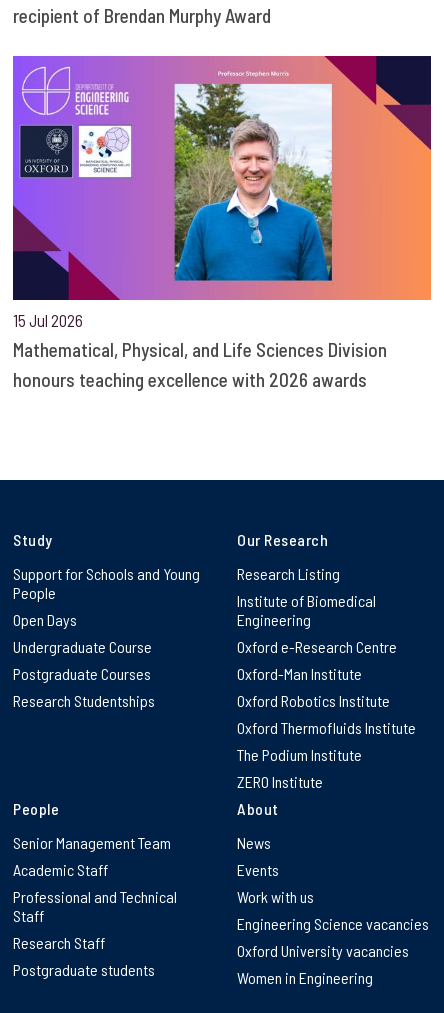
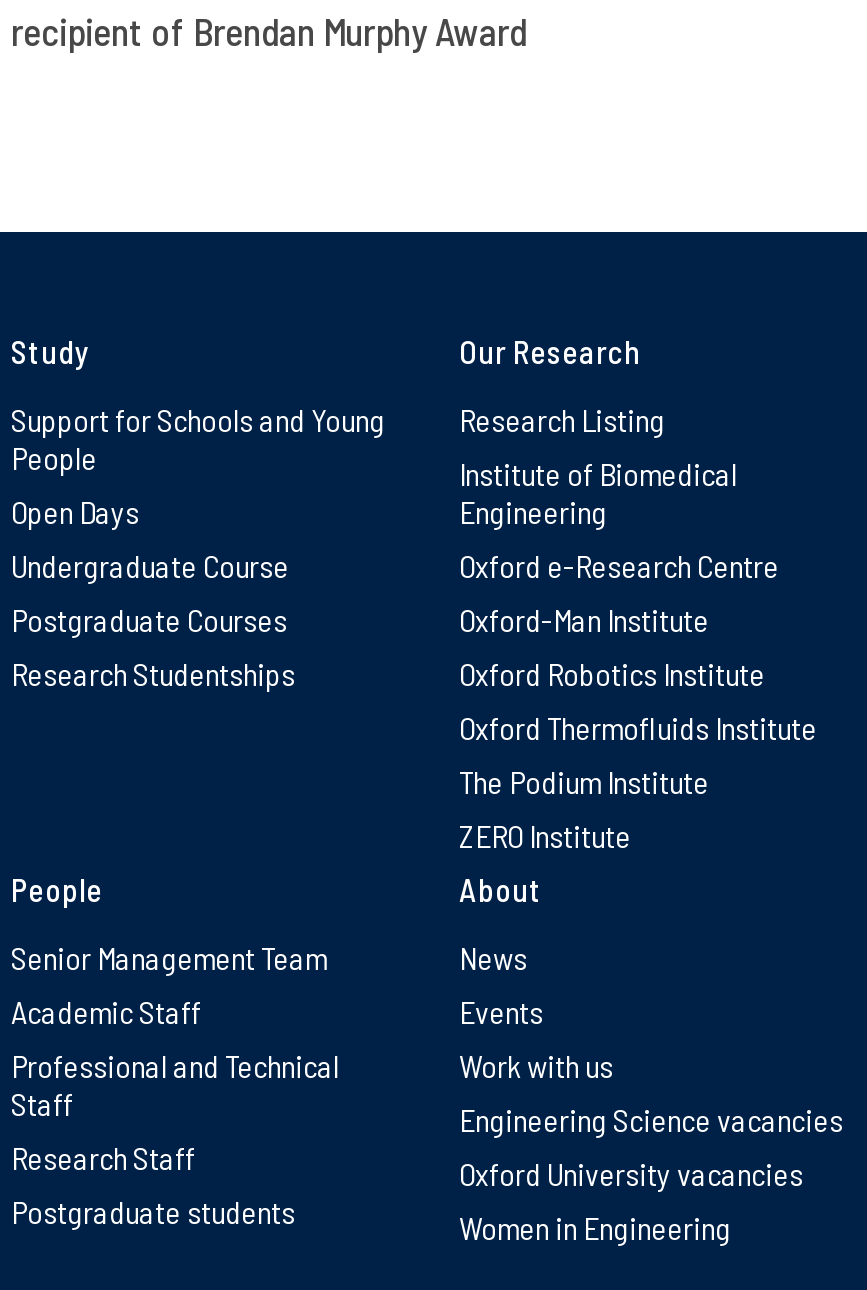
[12,55,432,391] [image] | 15 Jul 2026 | Mathematical, Physical, and Life Sciences Division | honours teaching excellence with 2026 awards -> none

